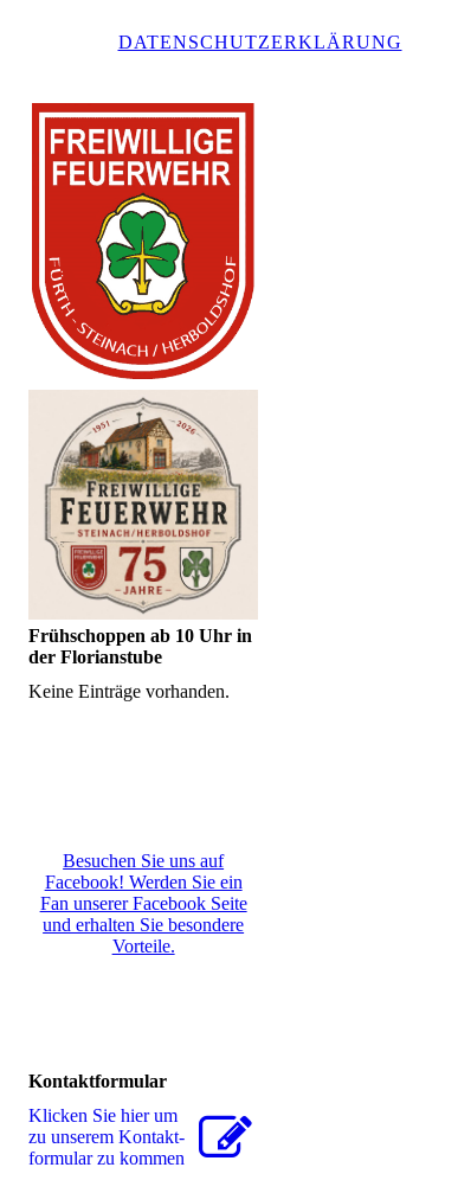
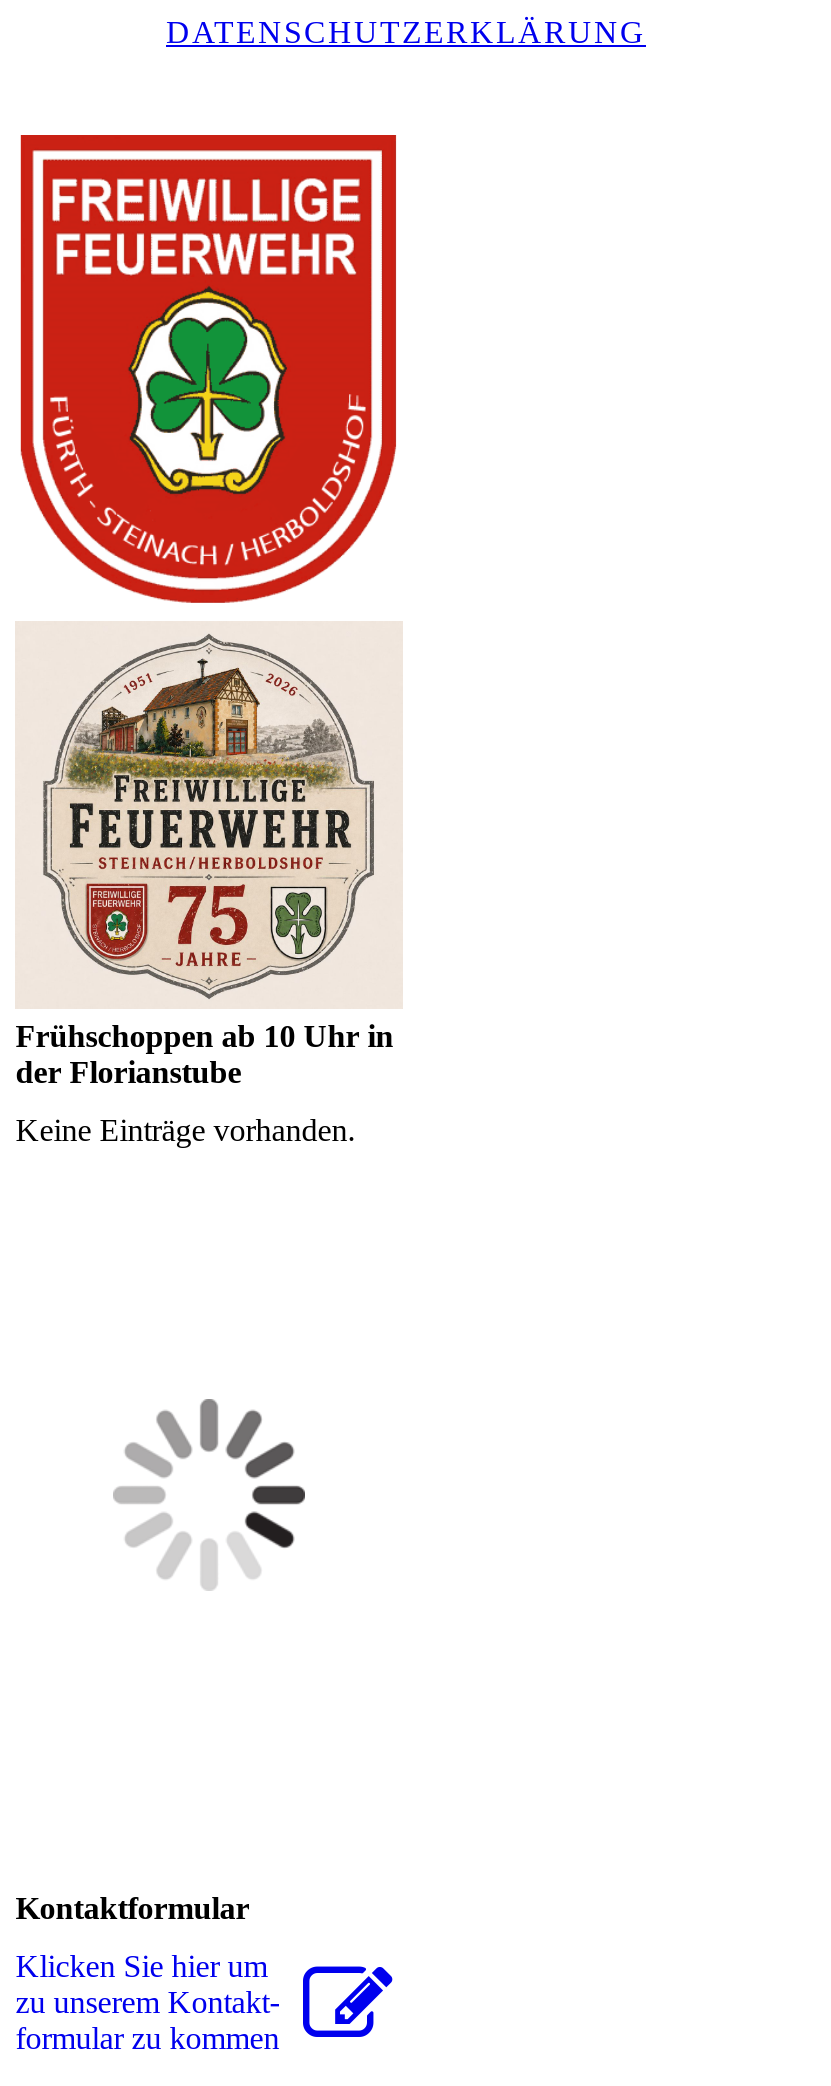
[40,851,247,956] Besuchen Sie uns auf | Facebook! Werden Sie ein | Fan unserer Facebook Seite | und erhalten Sie besondere | Vorteile. -> none

